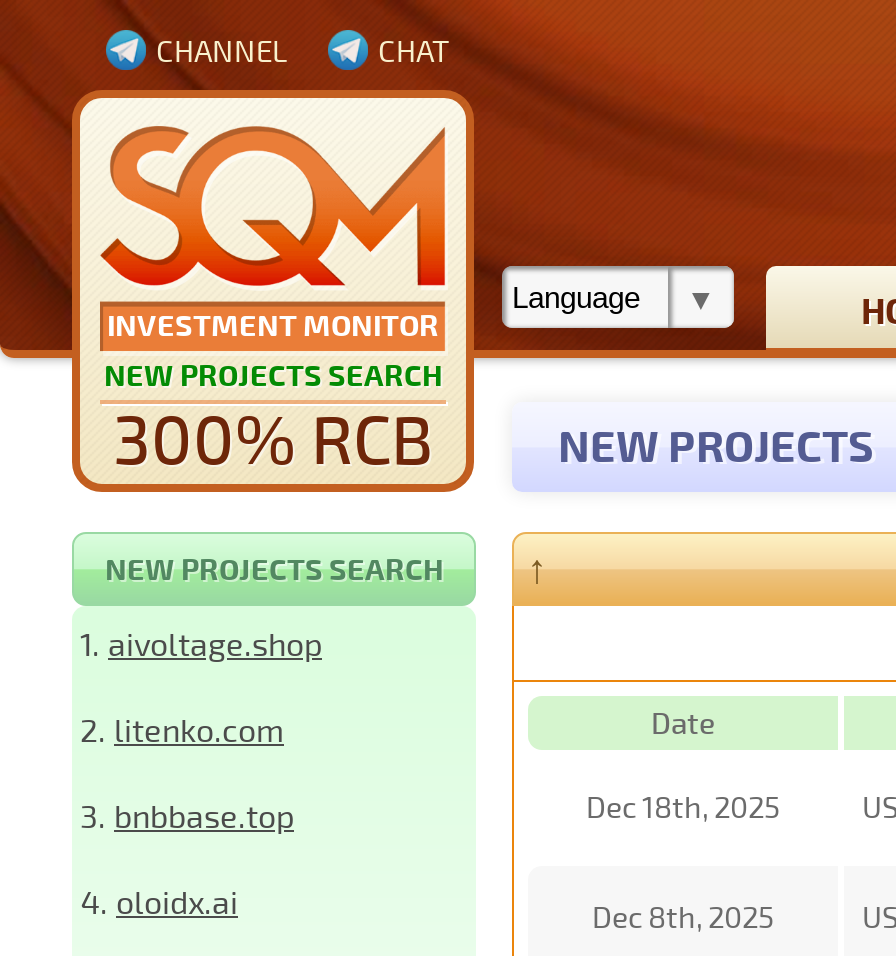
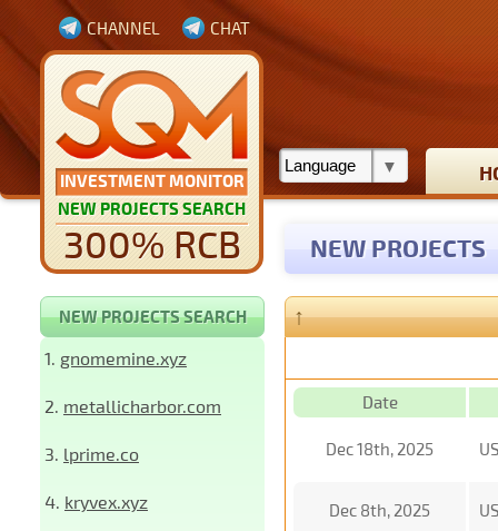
[80,624,322,662] 1. aivoltage.shop -> [44,347,187,368] 1. gnomemine.xyz
[80,710,284,748] 2. litenko.com -> [44,395,221,416] 2. metallicharbor.com
[80,796,294,834] 3. bnbbase.top -> [44,443,139,464] 3. lprime.co
[80,882,238,920] 4. oloidx.ai -> [44,491,148,512] 4. kryvex.xyz

